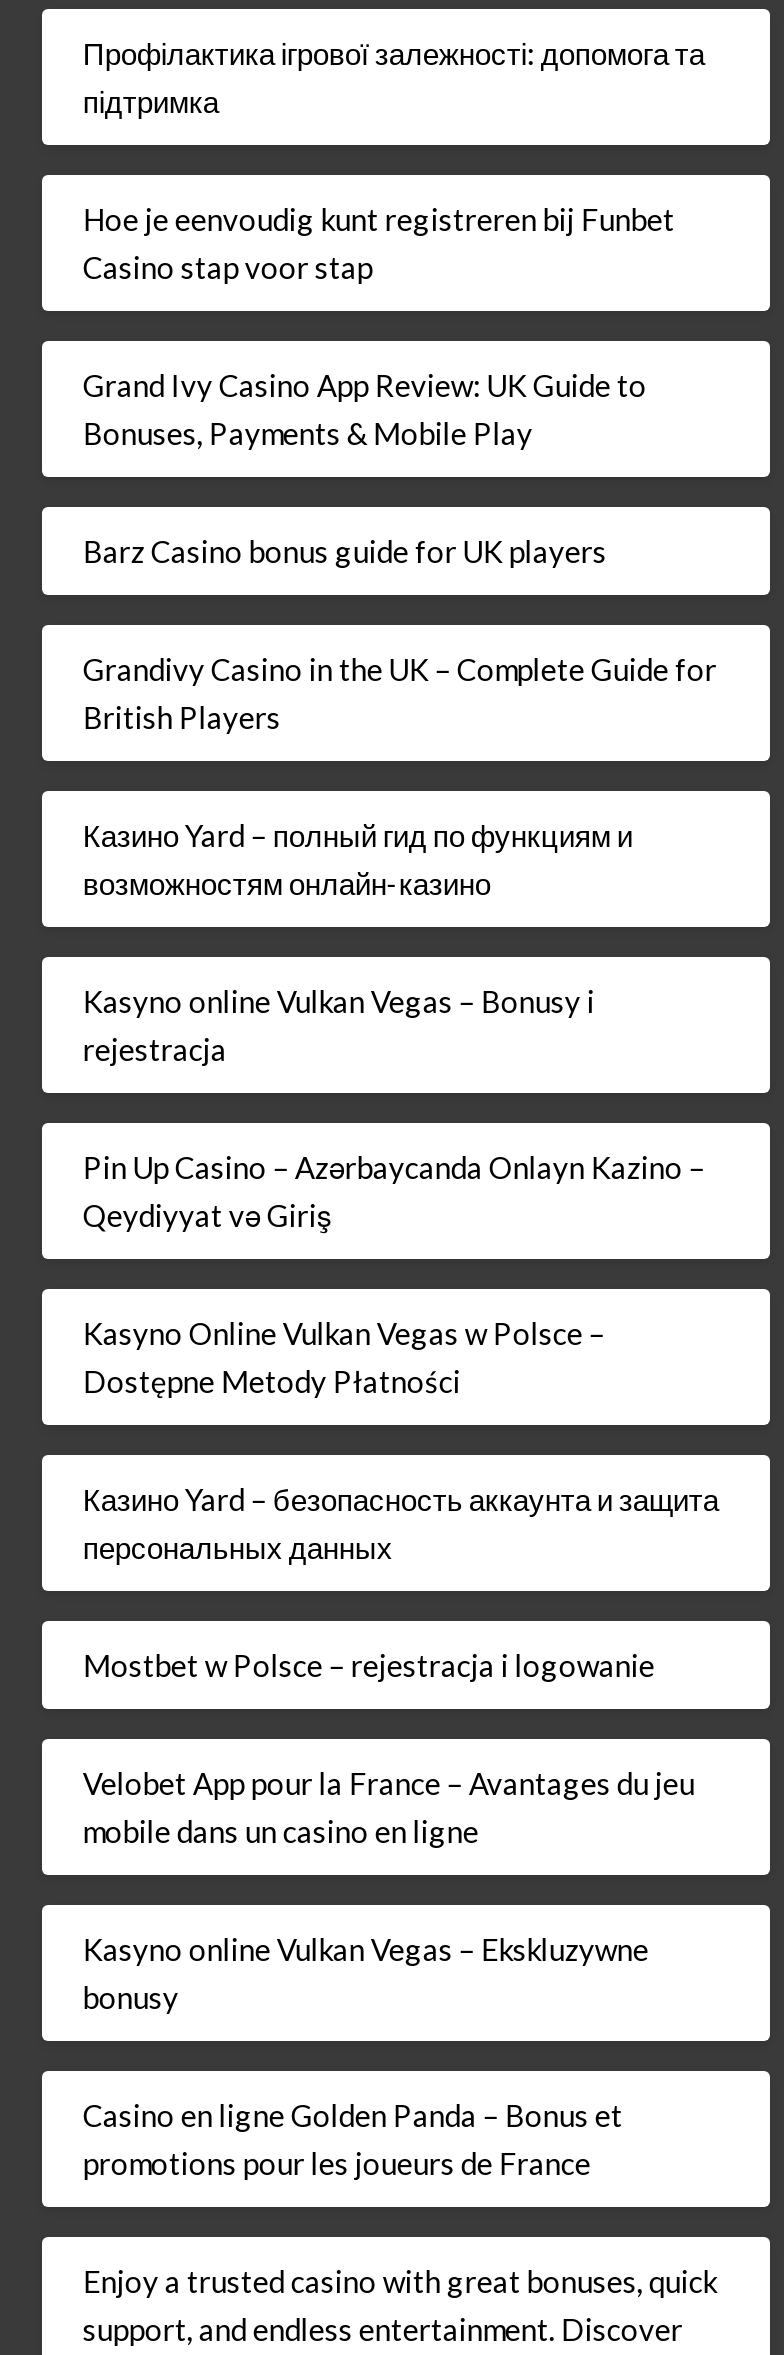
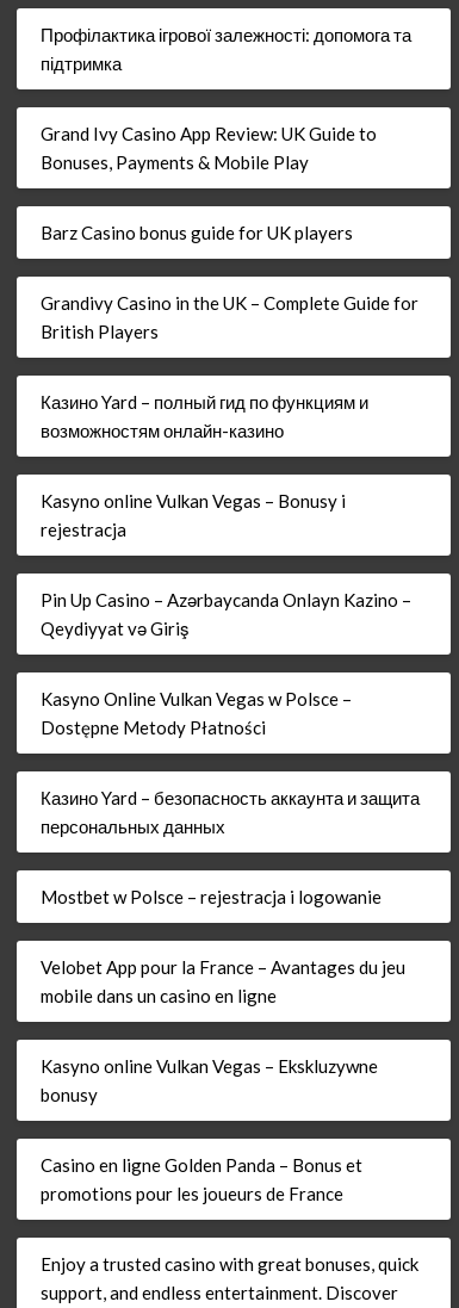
[83,200,675,284] Hoe je eenvoudig kunt registreren bij Funbet | Casino stap voor stap -> none

